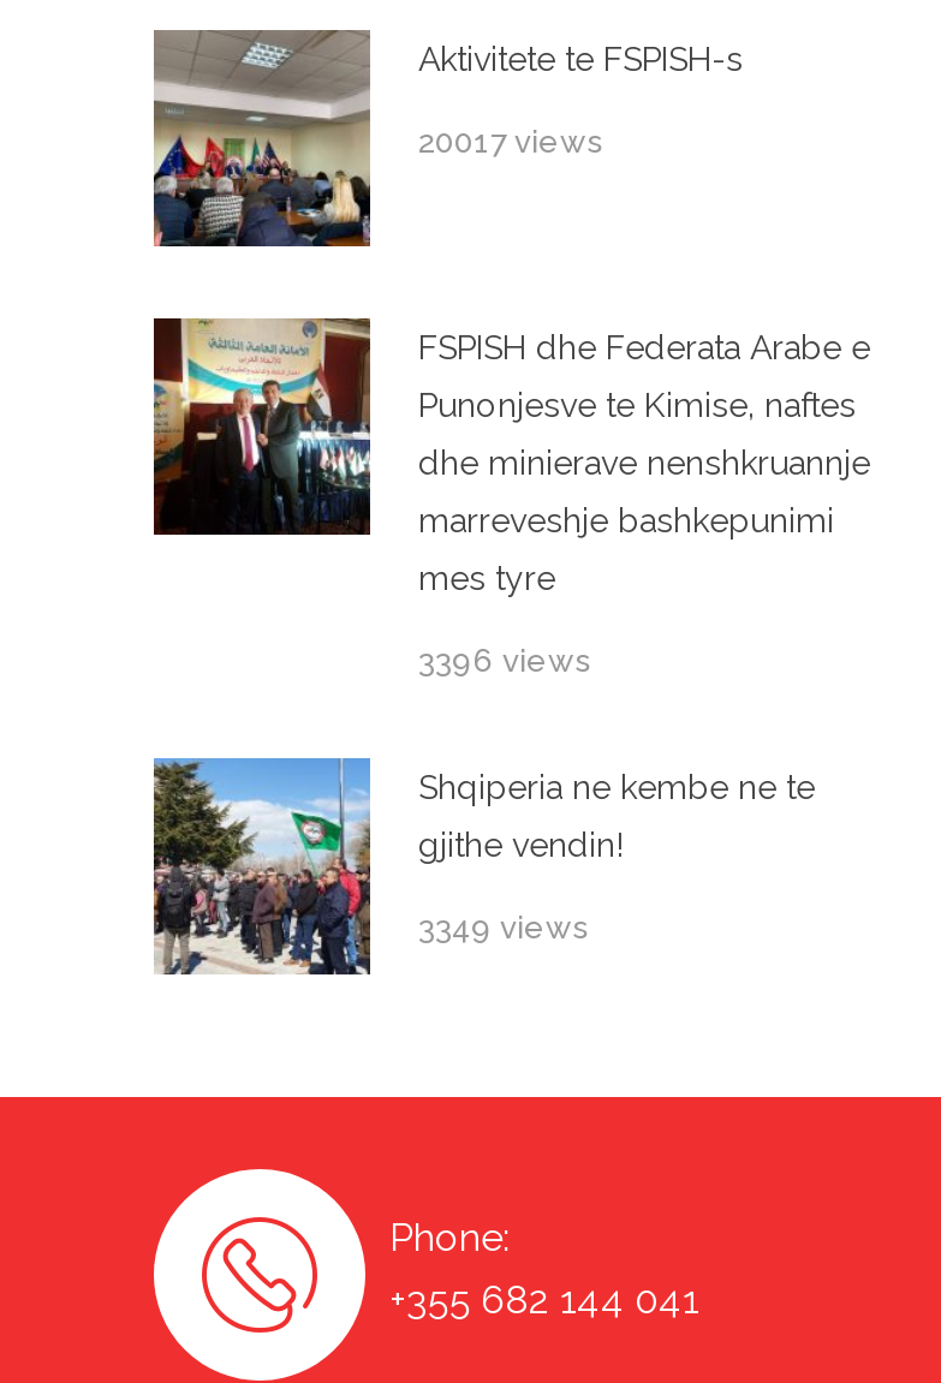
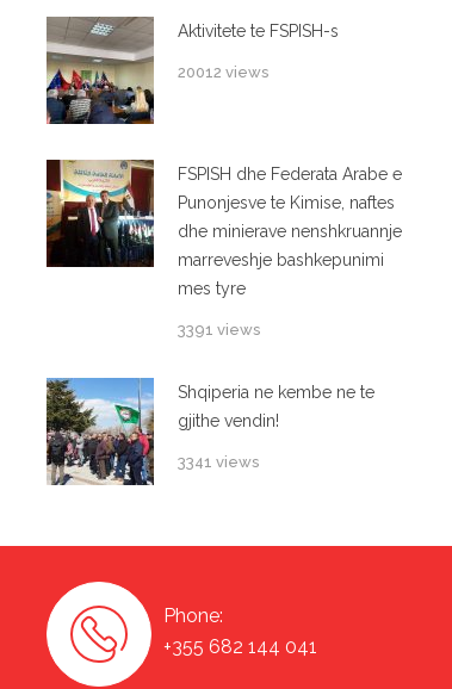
[418,124,601,160] 20017 views -> [178,63,268,81] 20012 views
[418,643,589,679] 3396 views -> [178,321,260,339] 3391 views
[418,910,586,946] 3349 views -> [178,453,259,471] 3341 views

